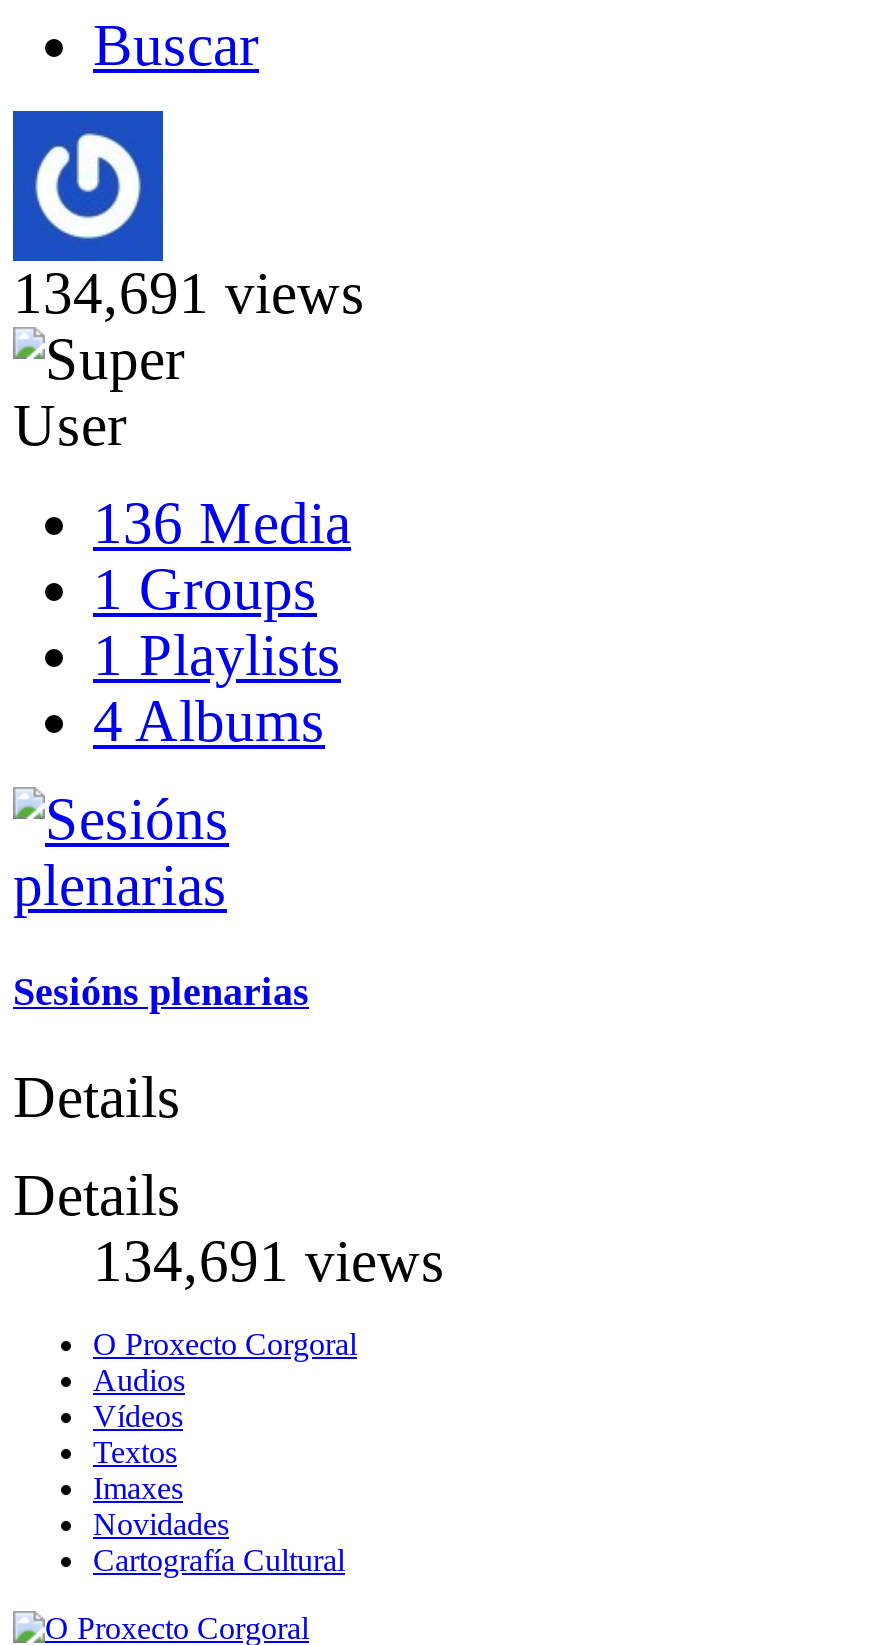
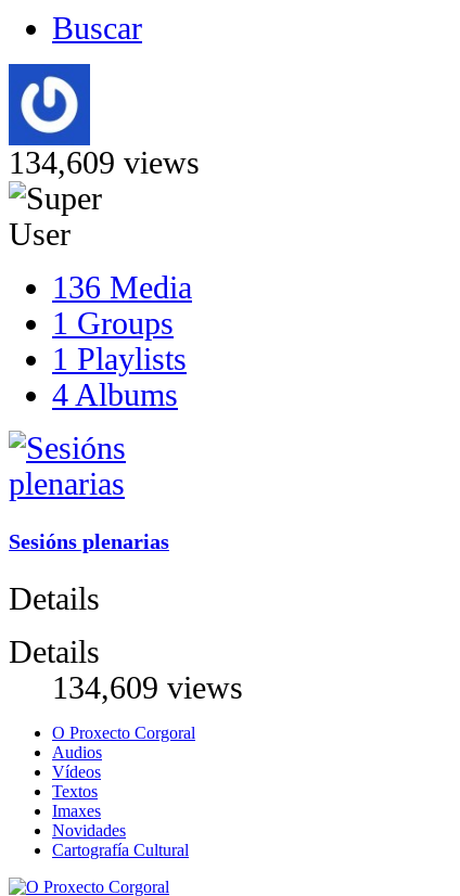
[13,262,365,326] 134,691 views -> [9,146,200,180] 134,609 views
[93,1229,445,1293] 134,691 views -> [52,671,243,705] 134,609 views

